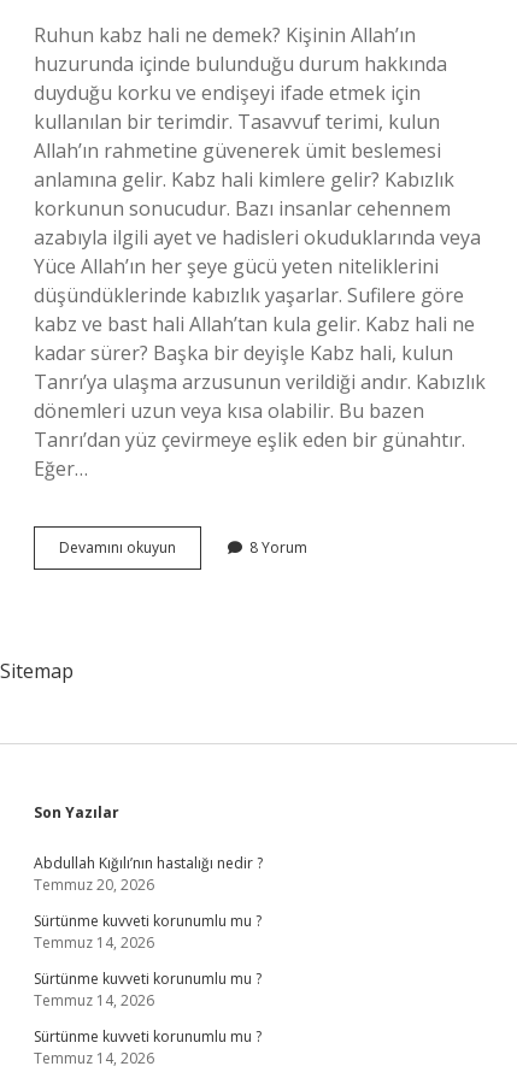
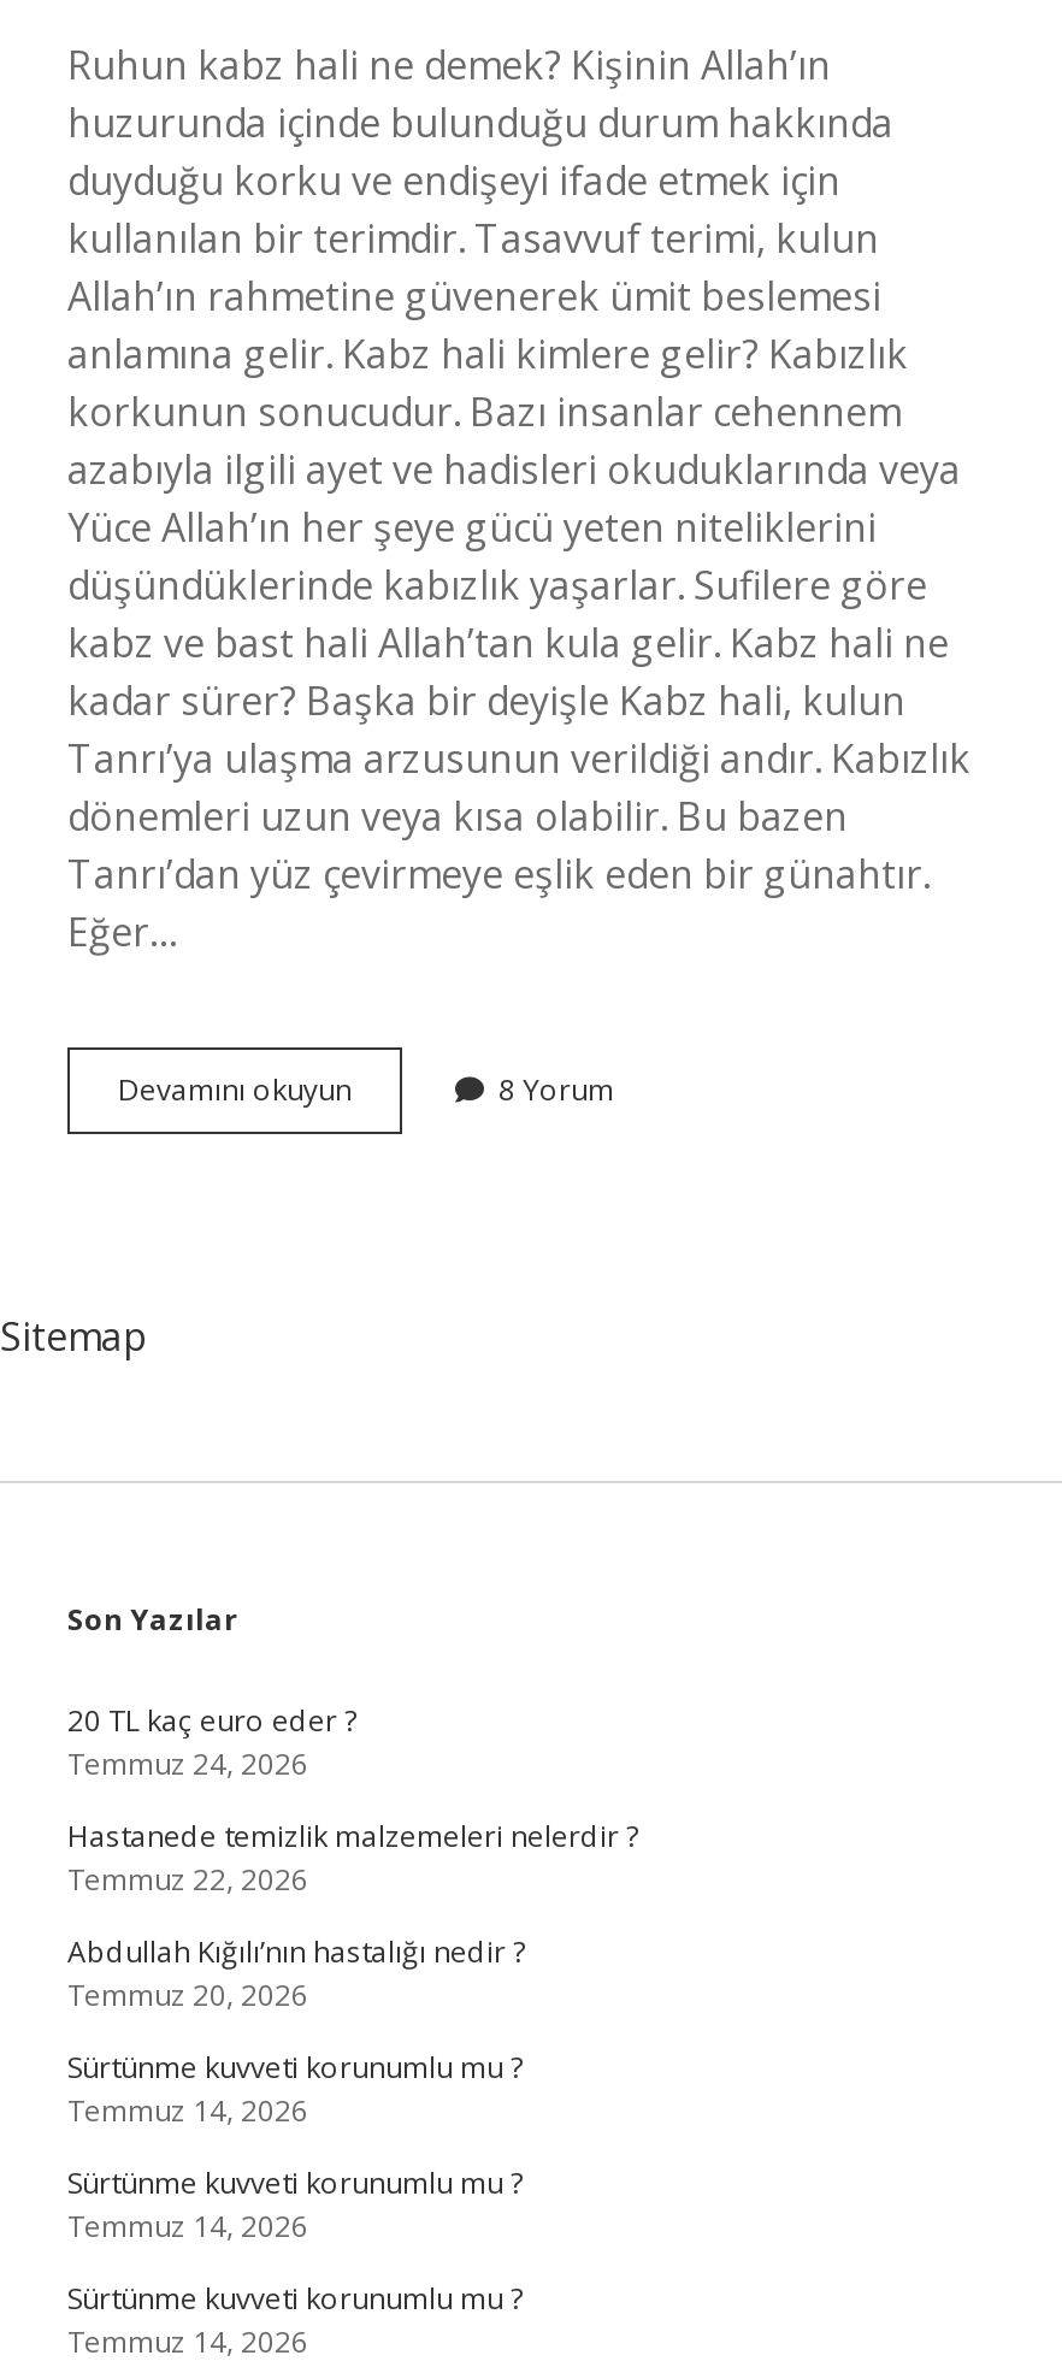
none -> [67,1700,638,1900] 20 TL kaç euro eder ? | Temmuz 24, 2026 | Hastanede temizlik malzemeleri nelerdir ? | Temmuz 22, 2026

